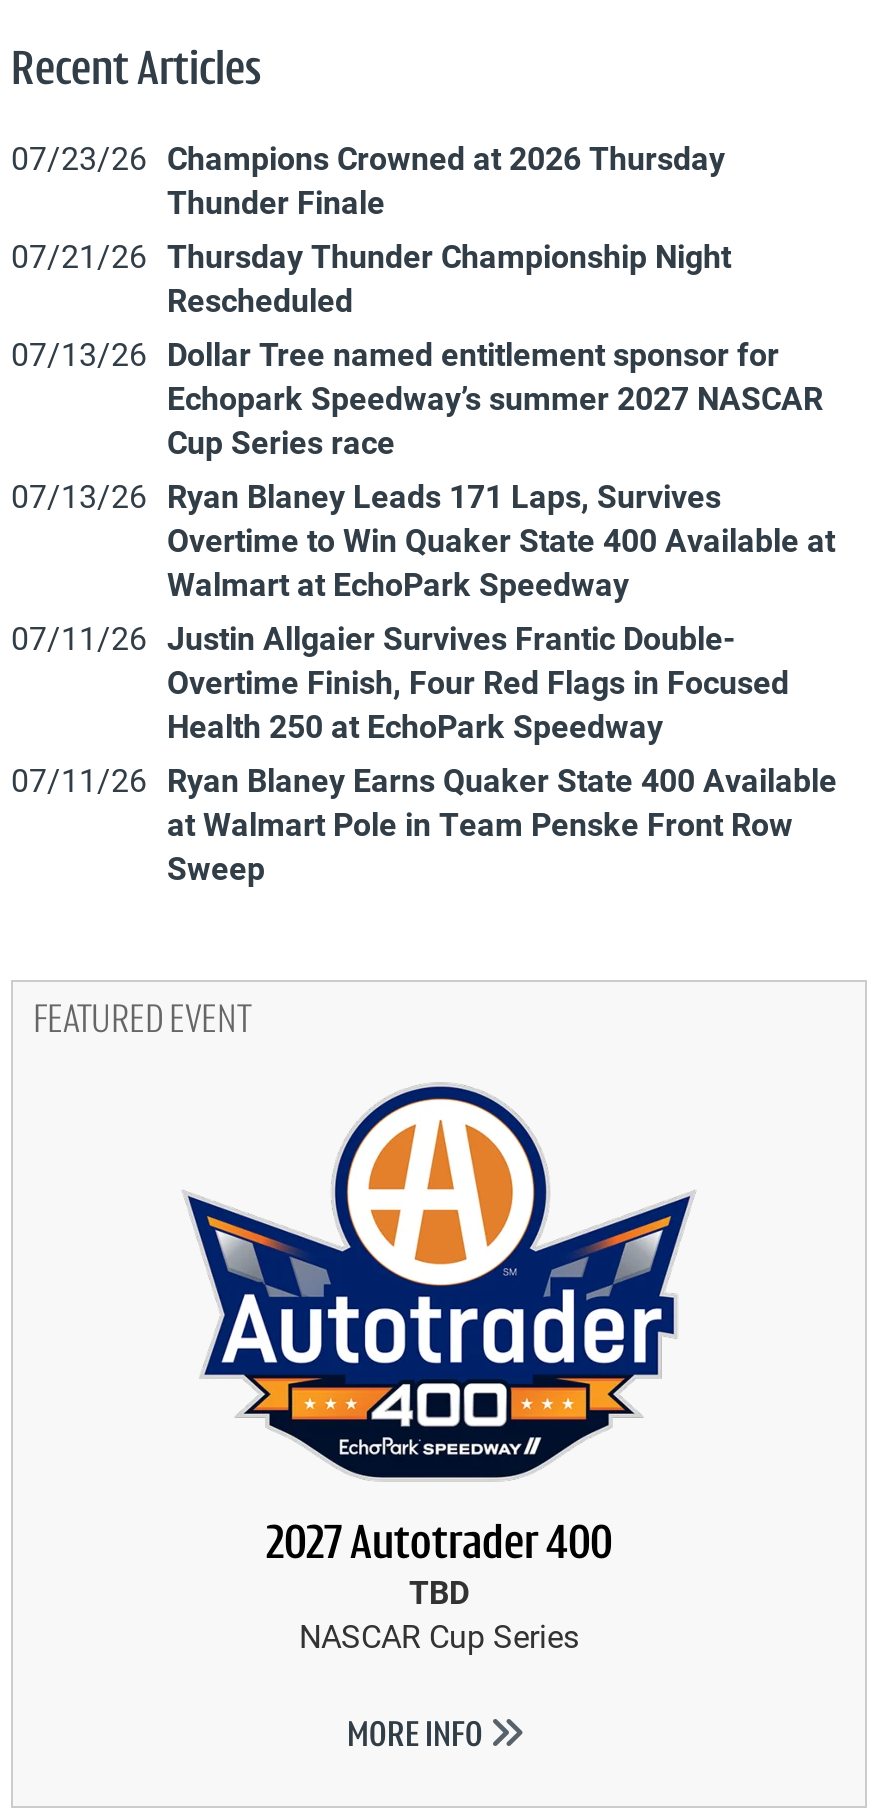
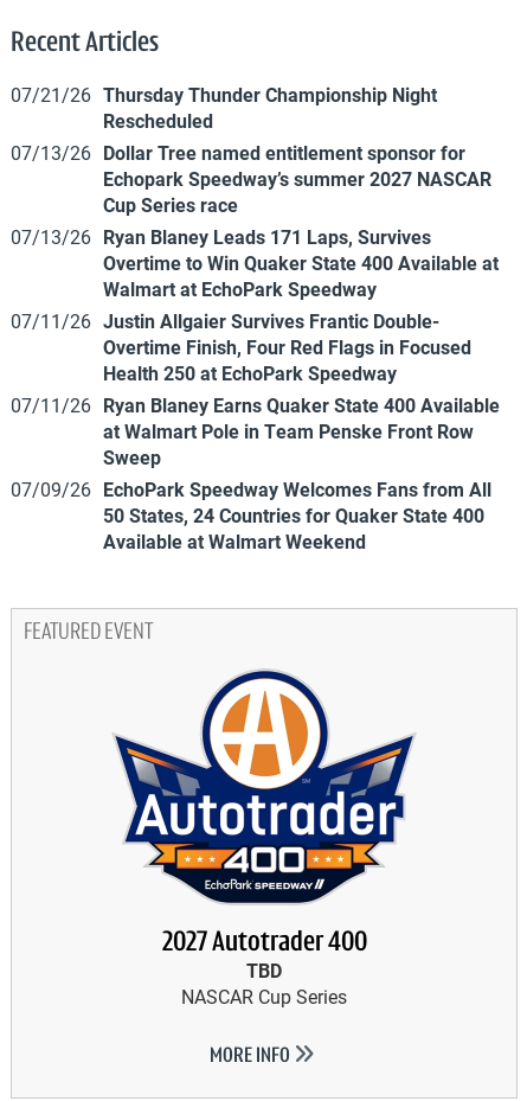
[11,136,725,222] 07/23/26 Champions Crowned at 2026 Thursday | Thunder Finale -> none
moved [11,234,837,888] -> [11,82,500,469]: 07/21/26 Thursday Thunder Championship Night | Rescheduled | 07/13/26 Dollar Tree named entitlement sponsor for | ... | at Walmart Pole in Team Penske Front Row | Sweep
none -> [11,476,491,553] 07/09/26 EchoPark Speedway Welcomes Fans from All | 50 States, 24 Countries for Quaker State 400 | Available at Walmart Weekend

